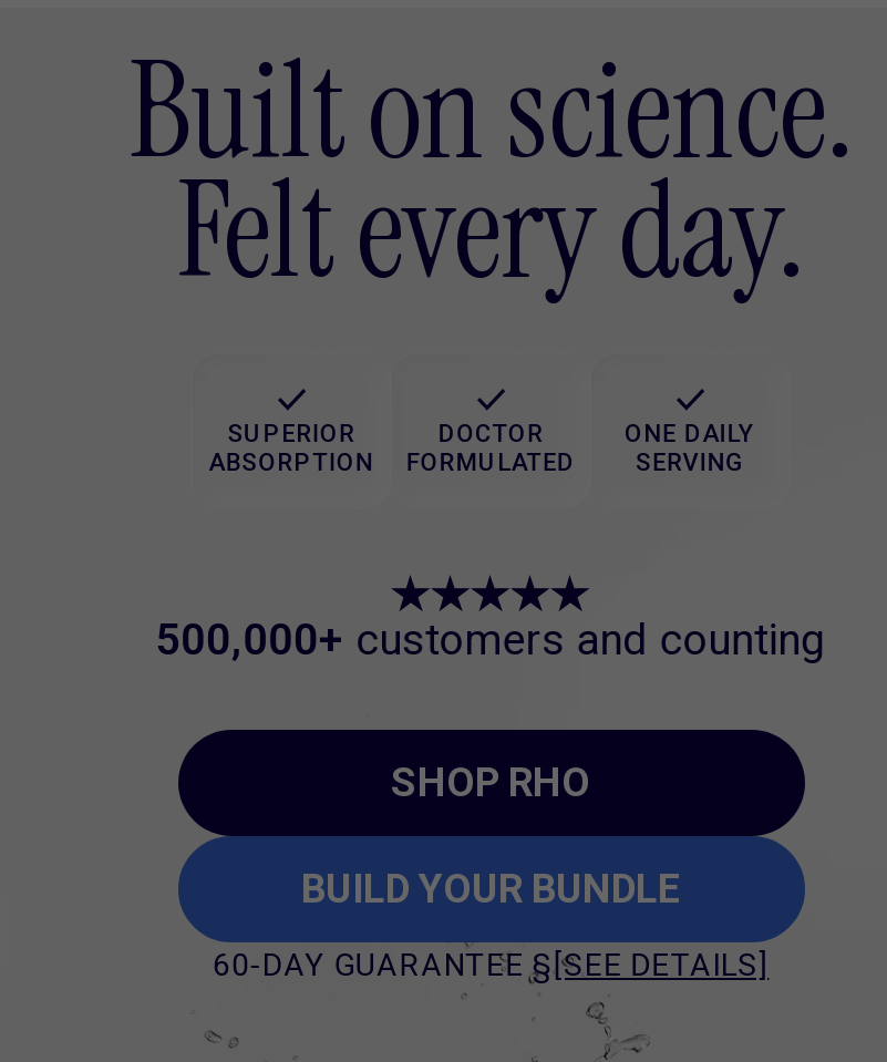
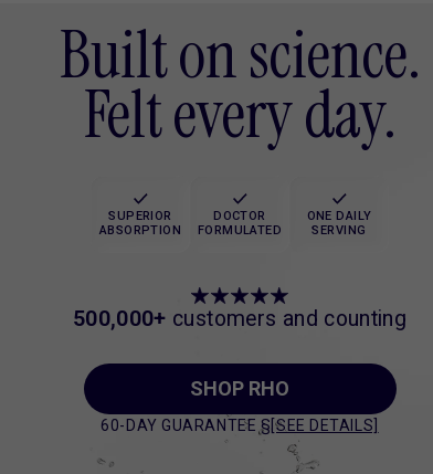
[301,866,680,912] BUILD YOUR BUNDLE -> none

